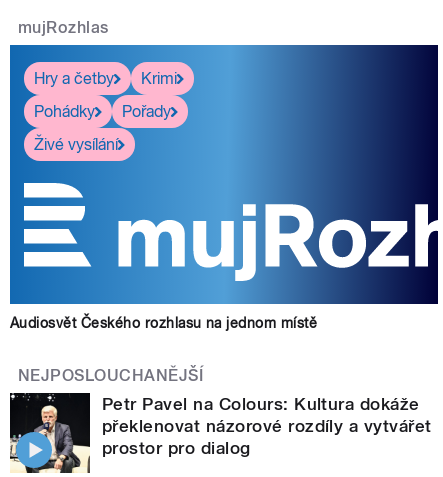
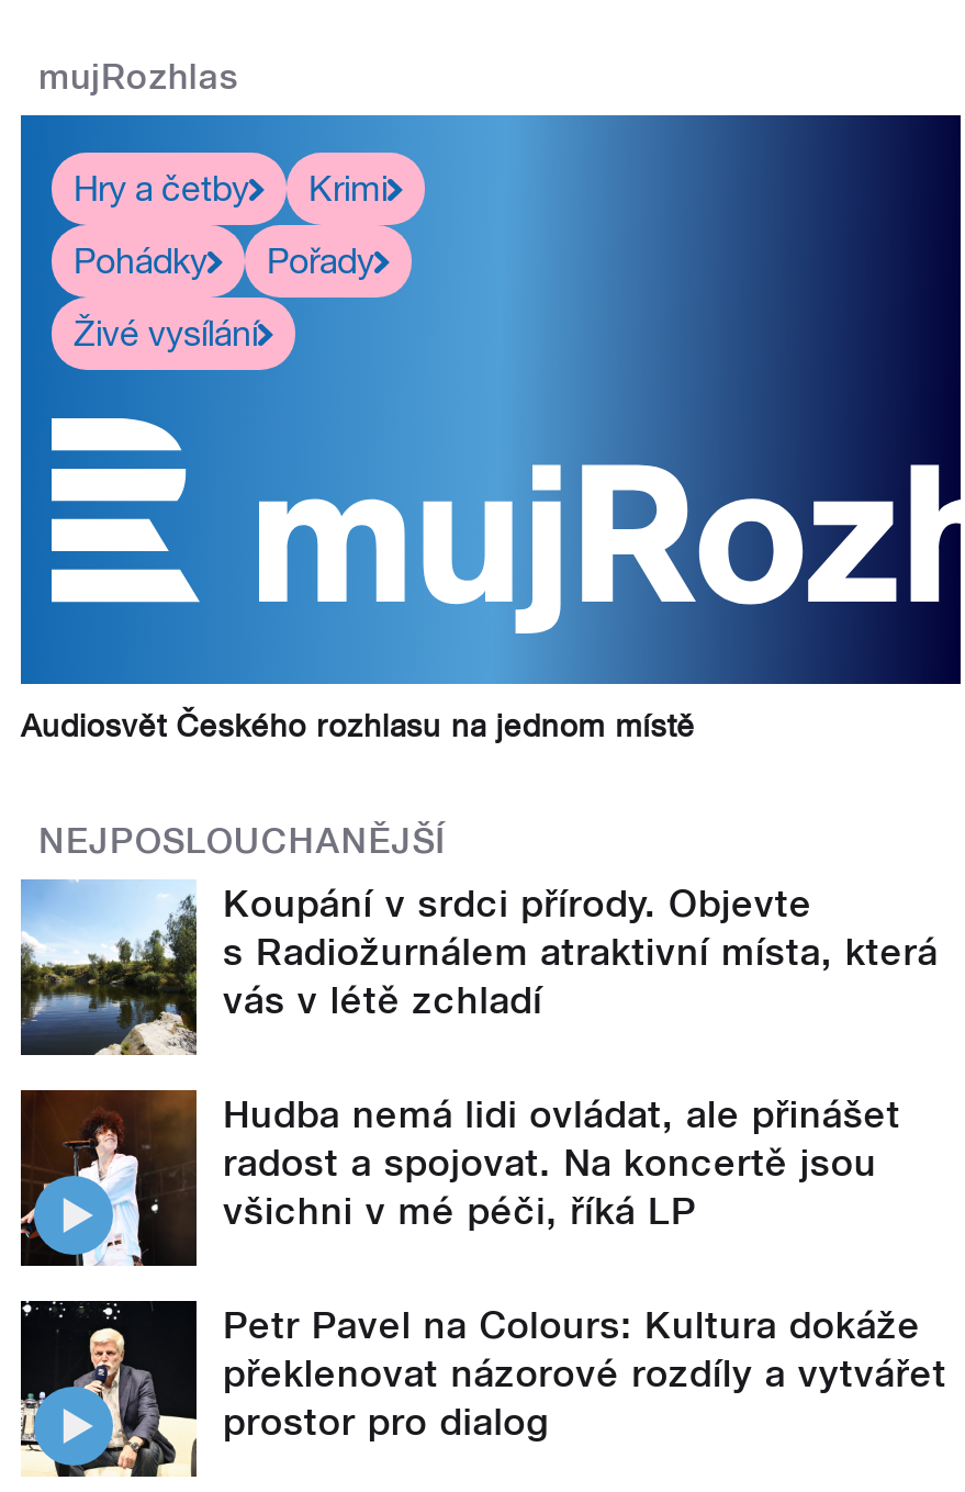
none -> [19,879,938,1234] [image] | Koupání v srdci přírody. Objevte | s Radiožurnálem atraktivní místa, která | vás v létě zchladí | Hudba nemá lidi ovládat, ale přinášet | radost a spojovat. Na koncertě jsou | všichni v mé péči, říká LP
none -> [19,1088,199,1268] [image]

